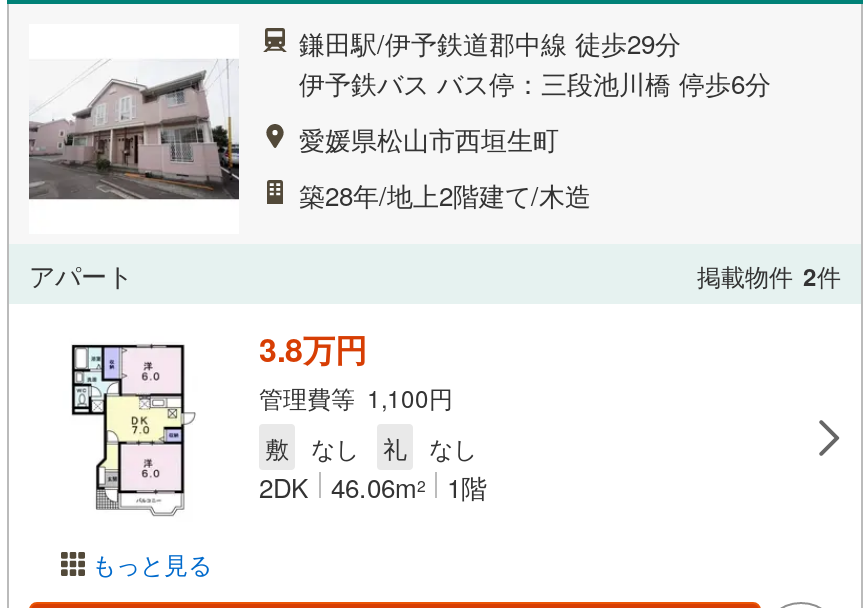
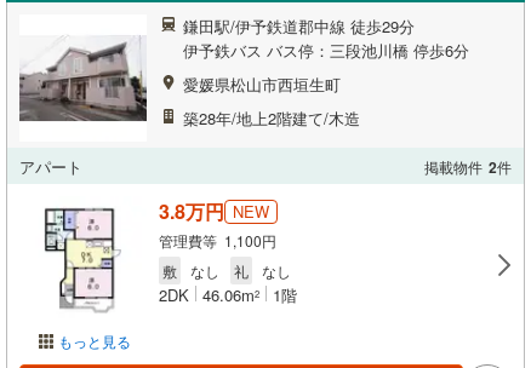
[259,326,367,372] 3.8万円 -> [159,197,269,225] 3.8万円 NEW

